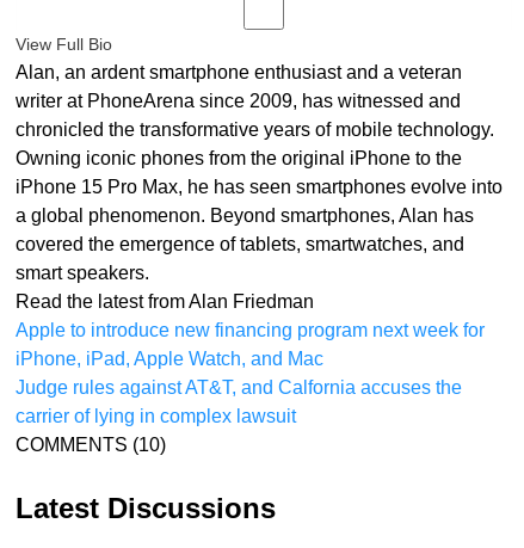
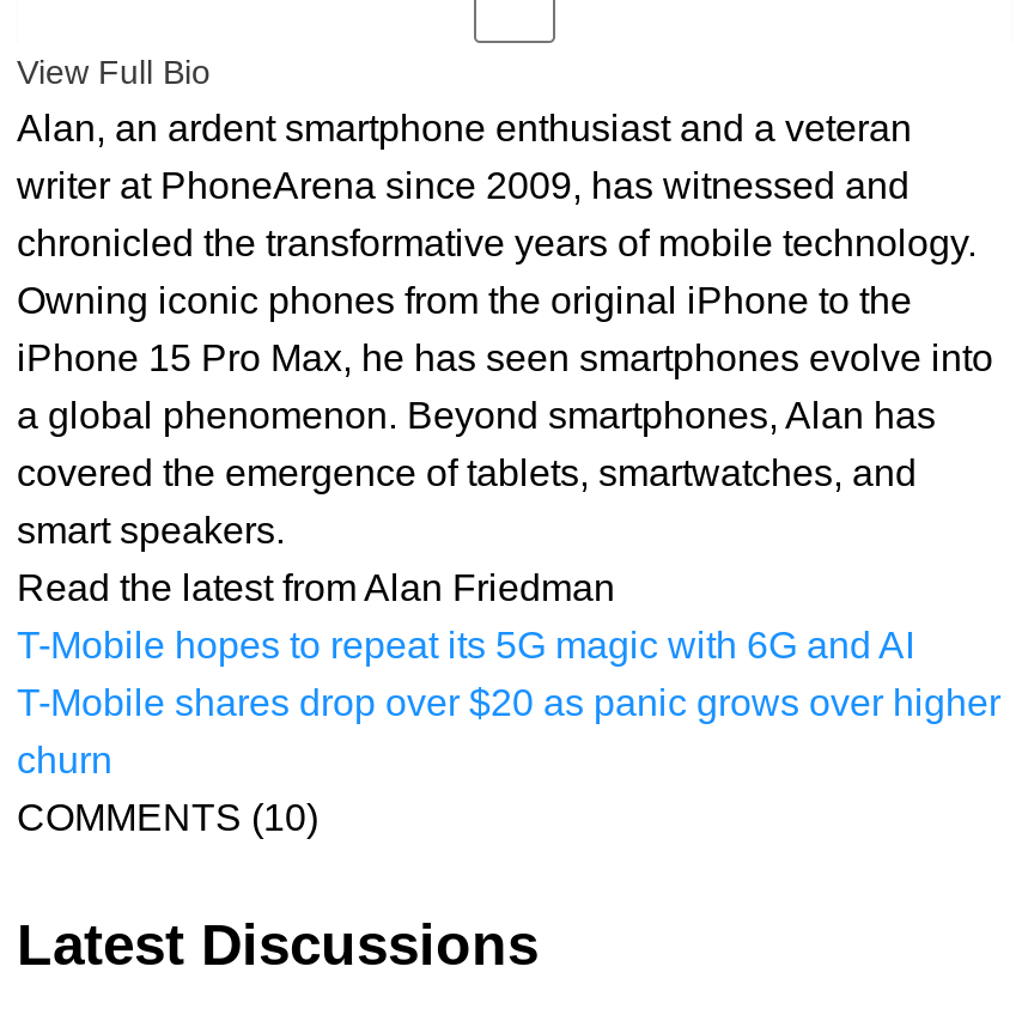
[16,319,485,426] Apple to introduce new financing program next week for | iPhone, iPad, Apple Watch, and Mac | Judge rules against AT&T, and Calfornia accuses the | carrier of lying in complex lawsuit -> [17,624,1000,779] T-Mobile hopes to repeat its 5G magic with 6G and AI | T-Mobile shares drop over $20 as panic grows over higher | churn

